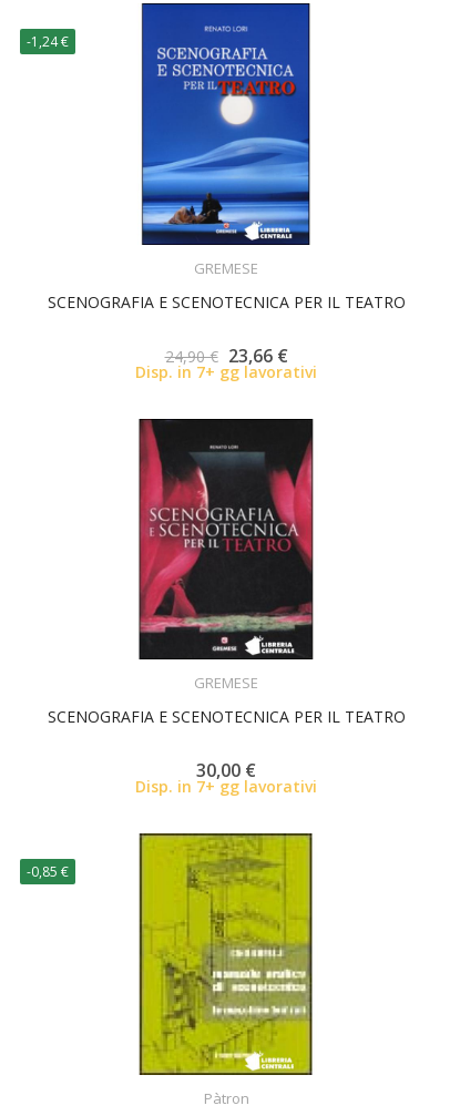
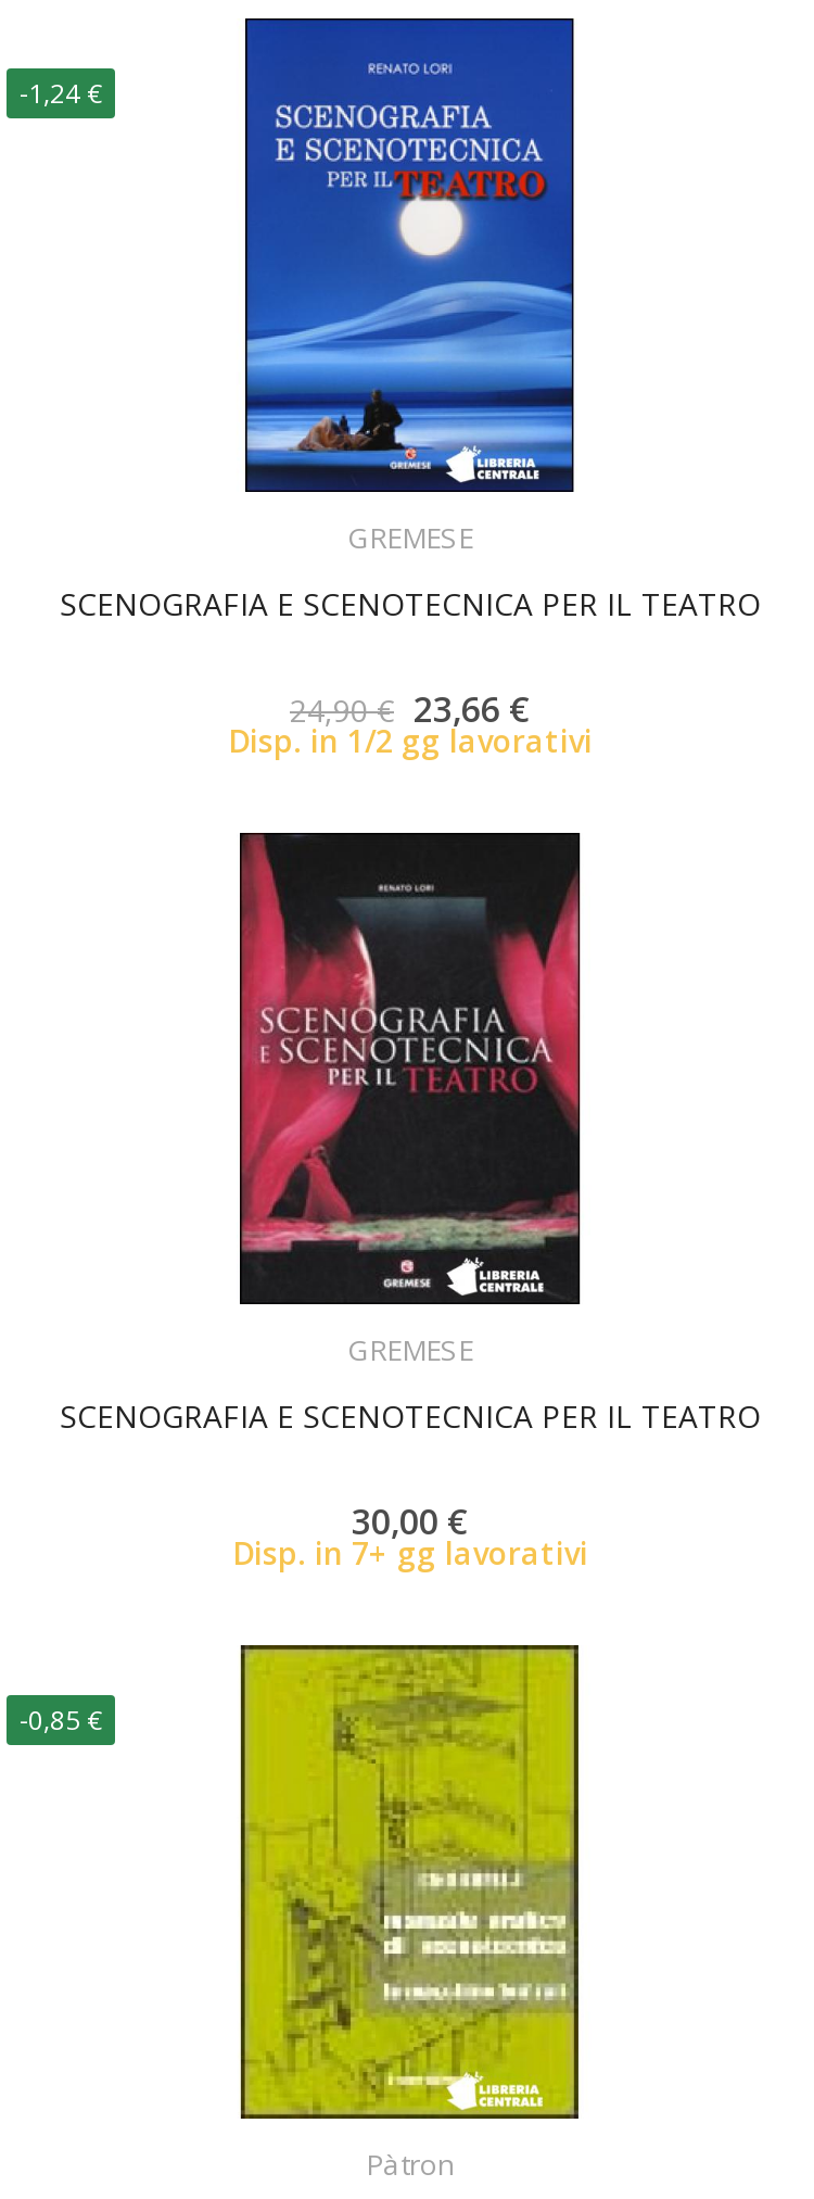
[135,361,317,382] Disp. in 7+ gg lavorativi -> [228,719,593,760] Disp. in 1/2 gg lavorativi

